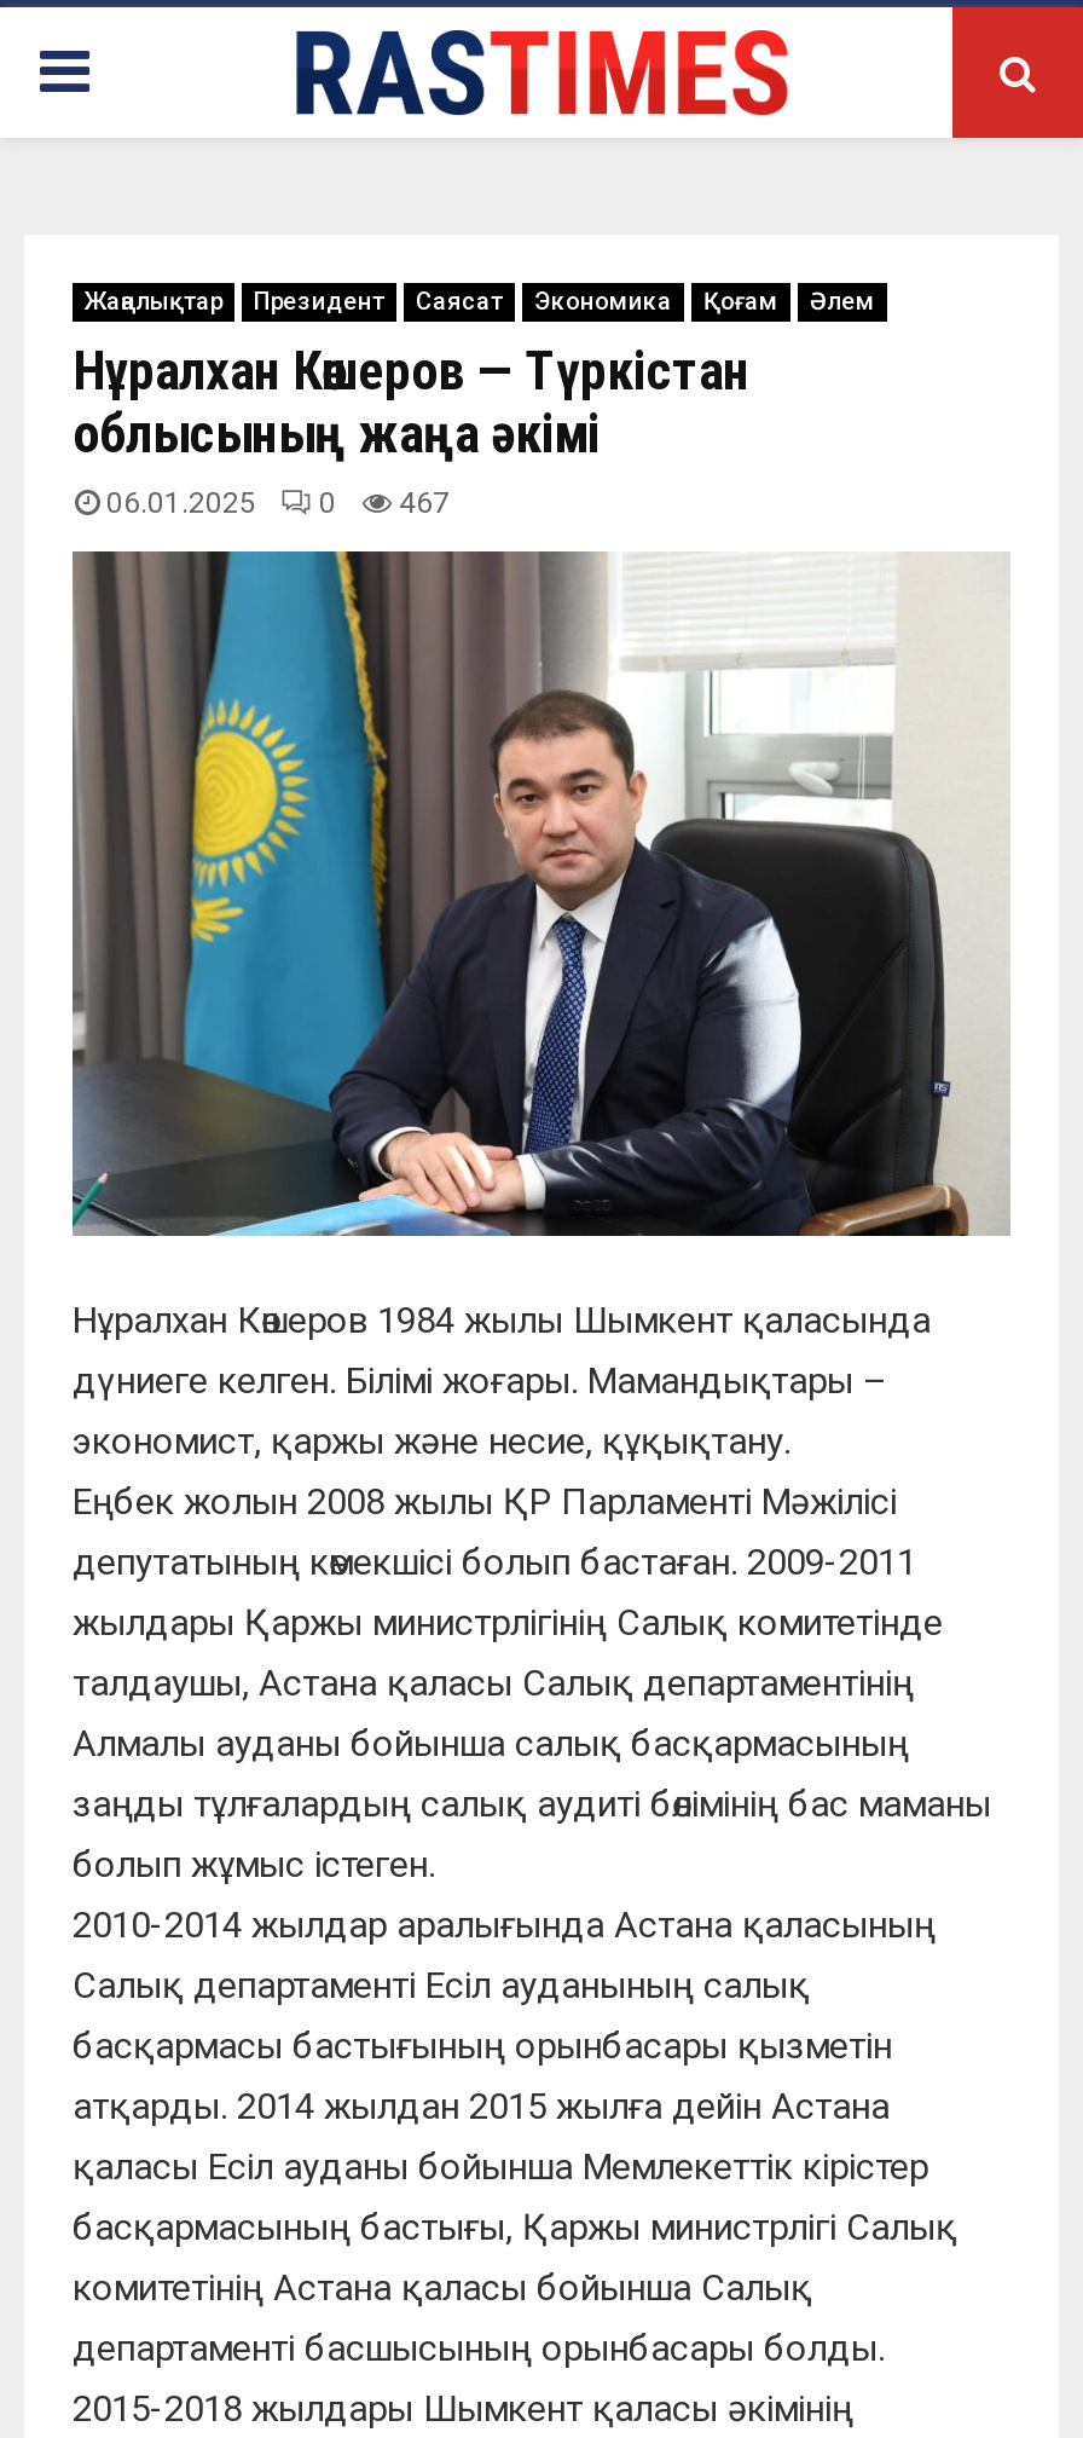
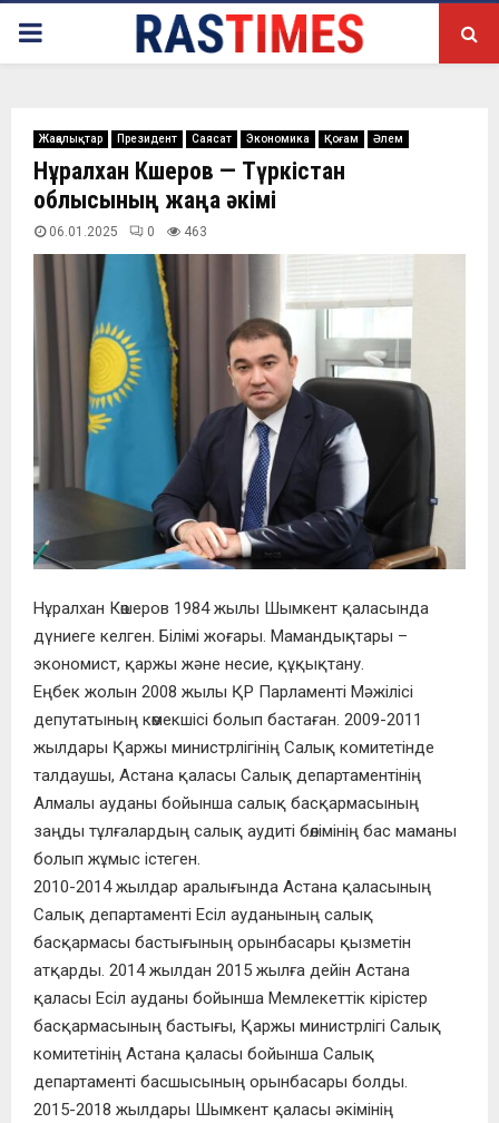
[106,486,450,520] 06.01.2025 0 467 -> [49,224,207,240] 06.01.2025 0 463

